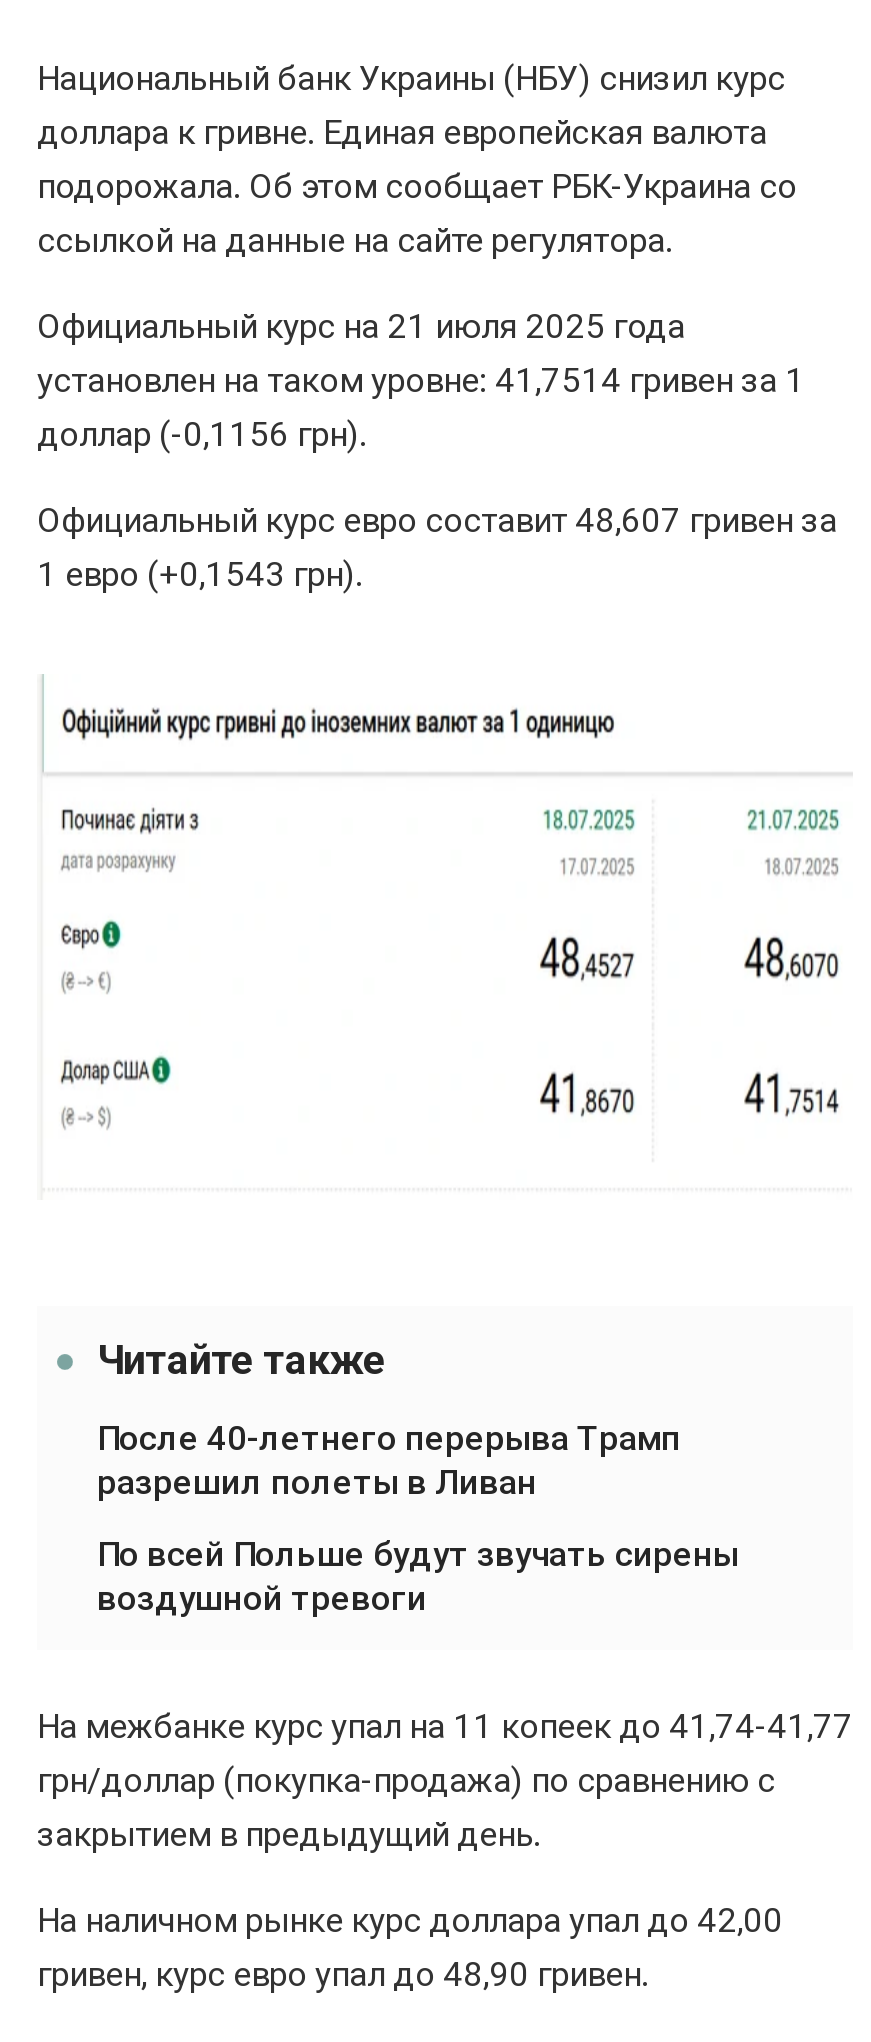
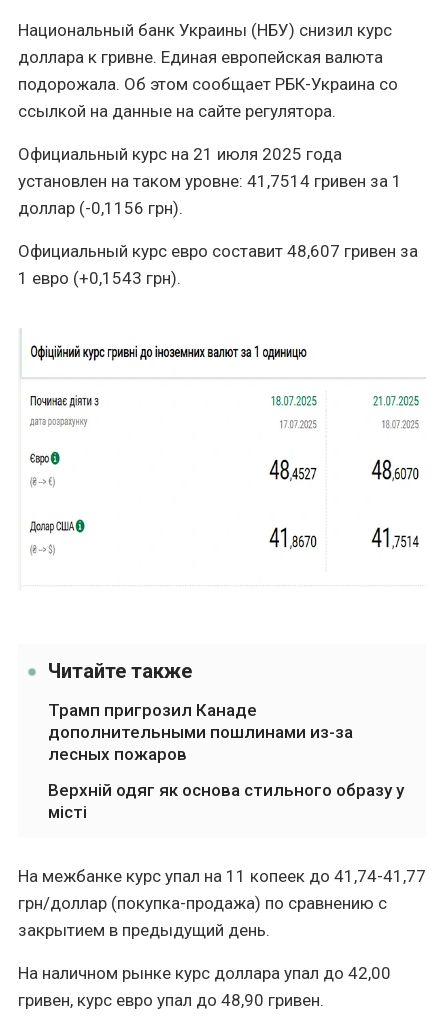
[97,1418,681,1502] После 40-летнего перерыва Трамп | разрешил полеты в Ливан -> [48,700,353,764] Трамп пригрозил Канаде | дополнительными пошлинами из-за | лесных пожаров
[97,1534,739,1618] По всей Польше будут звучать сирены | воздушной тревоги -> [48,780,404,822] Верхній одяг як основа стильного образу у | місті

